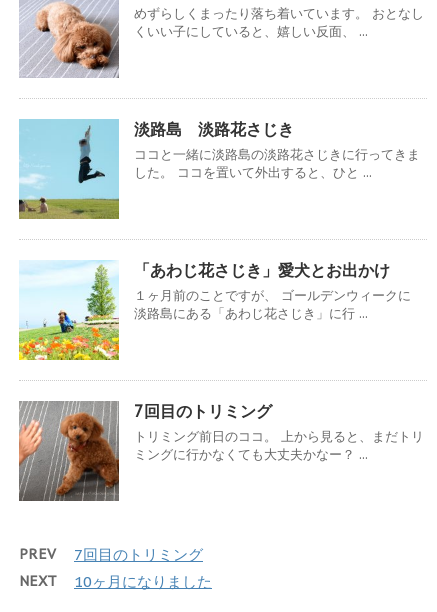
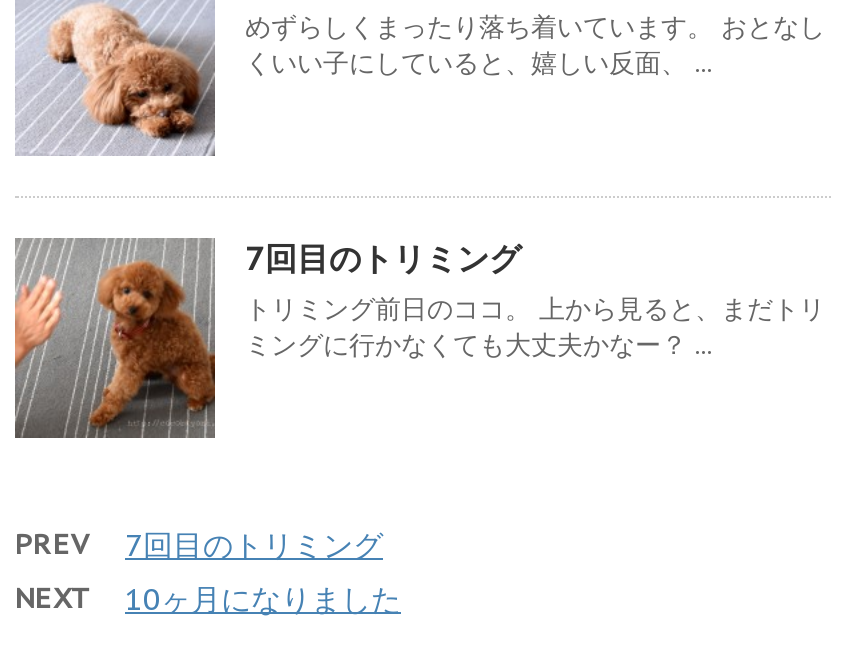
[18,119,420,219] [image] | 淡路島 淡路花さじき | ココと一緒に淡路島の淡路花さじきに行ってきま | した。 ココを置いて外出すると、ひと ... -> none
[18,260,411,361] [image] | 「あわじ花さじき」愛犬とお出かけ | １ヶ月前のことですが、 ゴールデンウィークに | 淡路島にある「あわじ花さじき」に行 ... -> none

